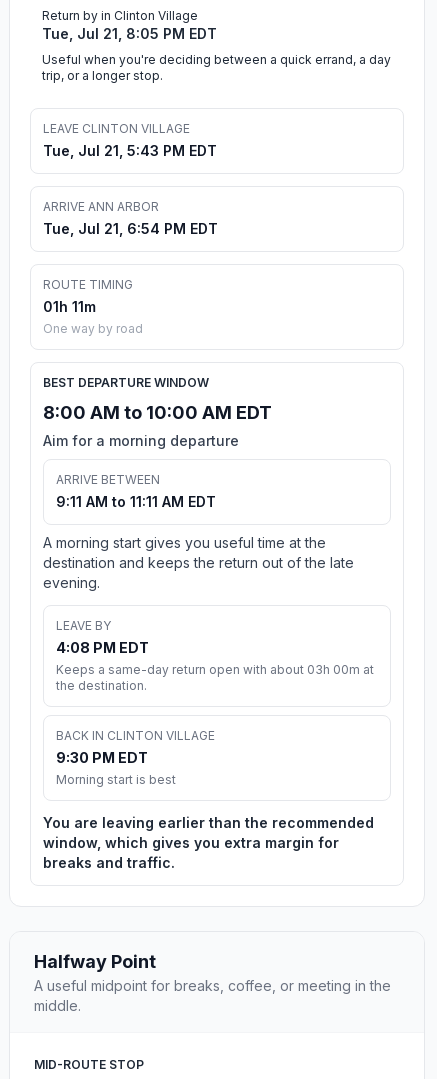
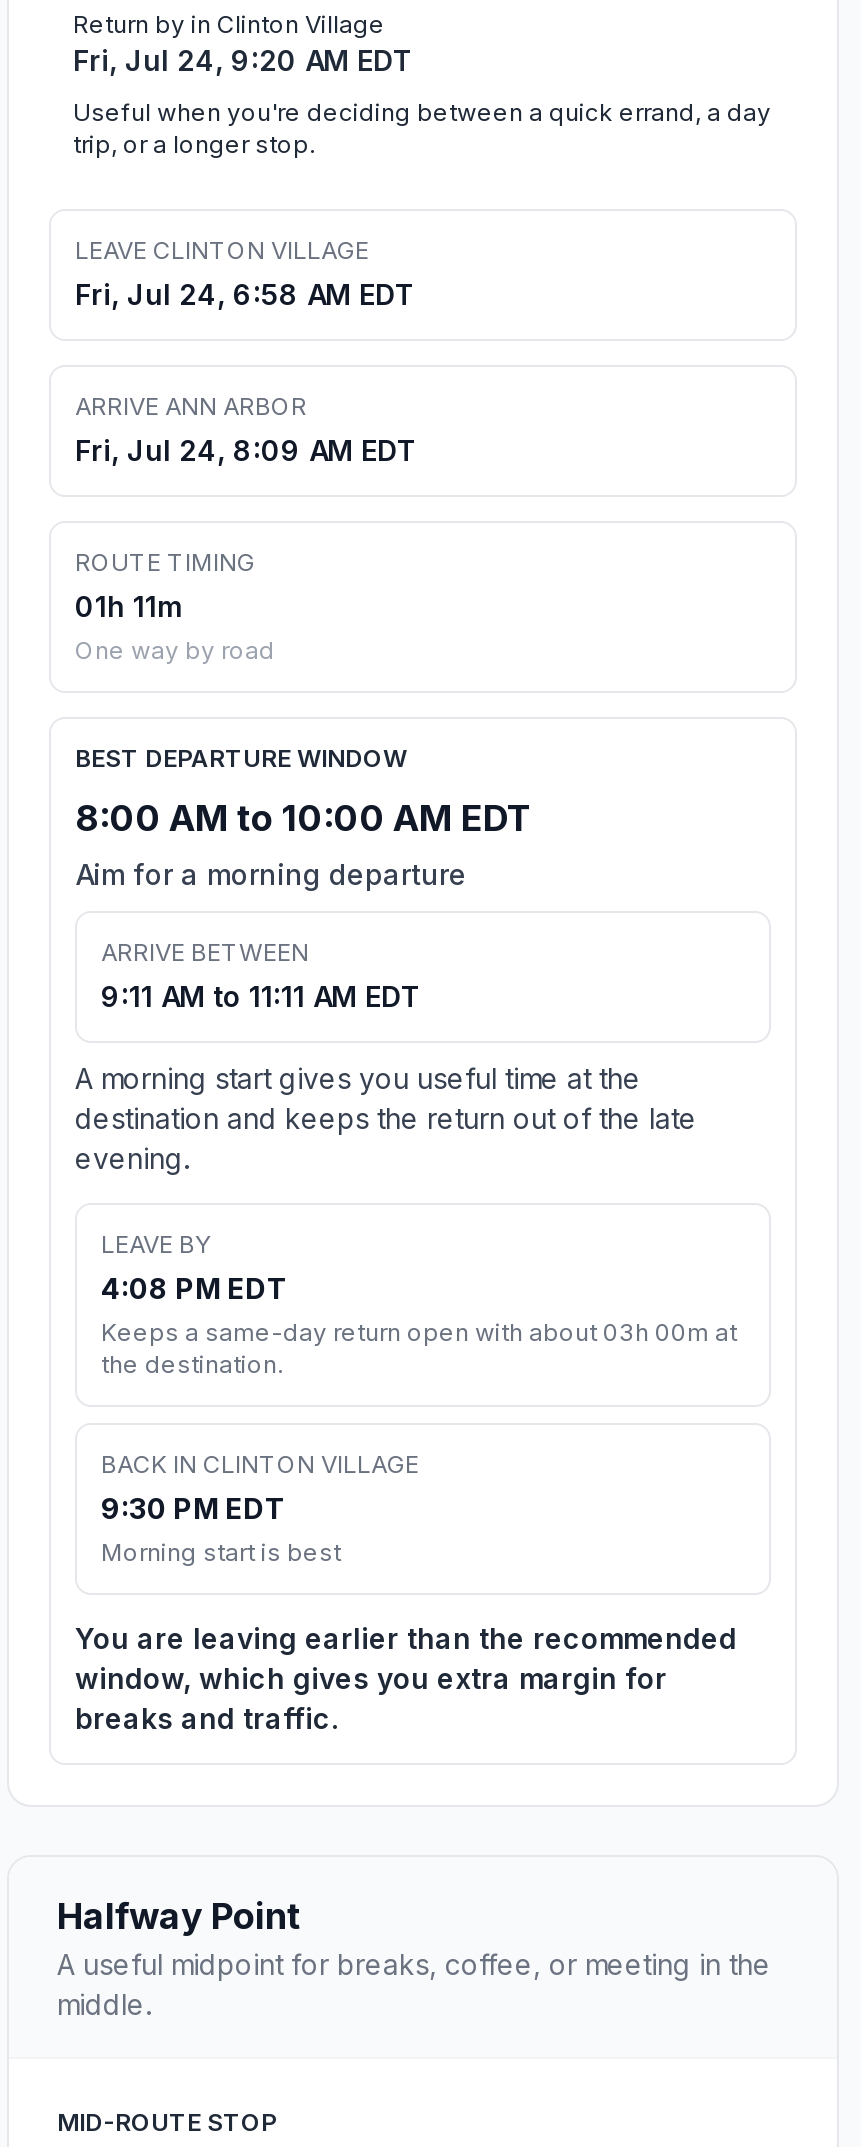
[42,25,217,42] Tue, Jul 21, 8:05 PM EDT -> [73,43,413,77] Fri, Jul 24, 9:20 AM EDT
[43,142,217,159] Tue, Jul 21, 5:43 PM EDT -> [75,277,415,311] Fri, Jul 24, 6:58 AM EDT
[43,220,218,237] Tue, Jul 21, 6:54 PM EDT -> [75,433,417,467] Fri, Jul 24, 8:09 AM EDT

